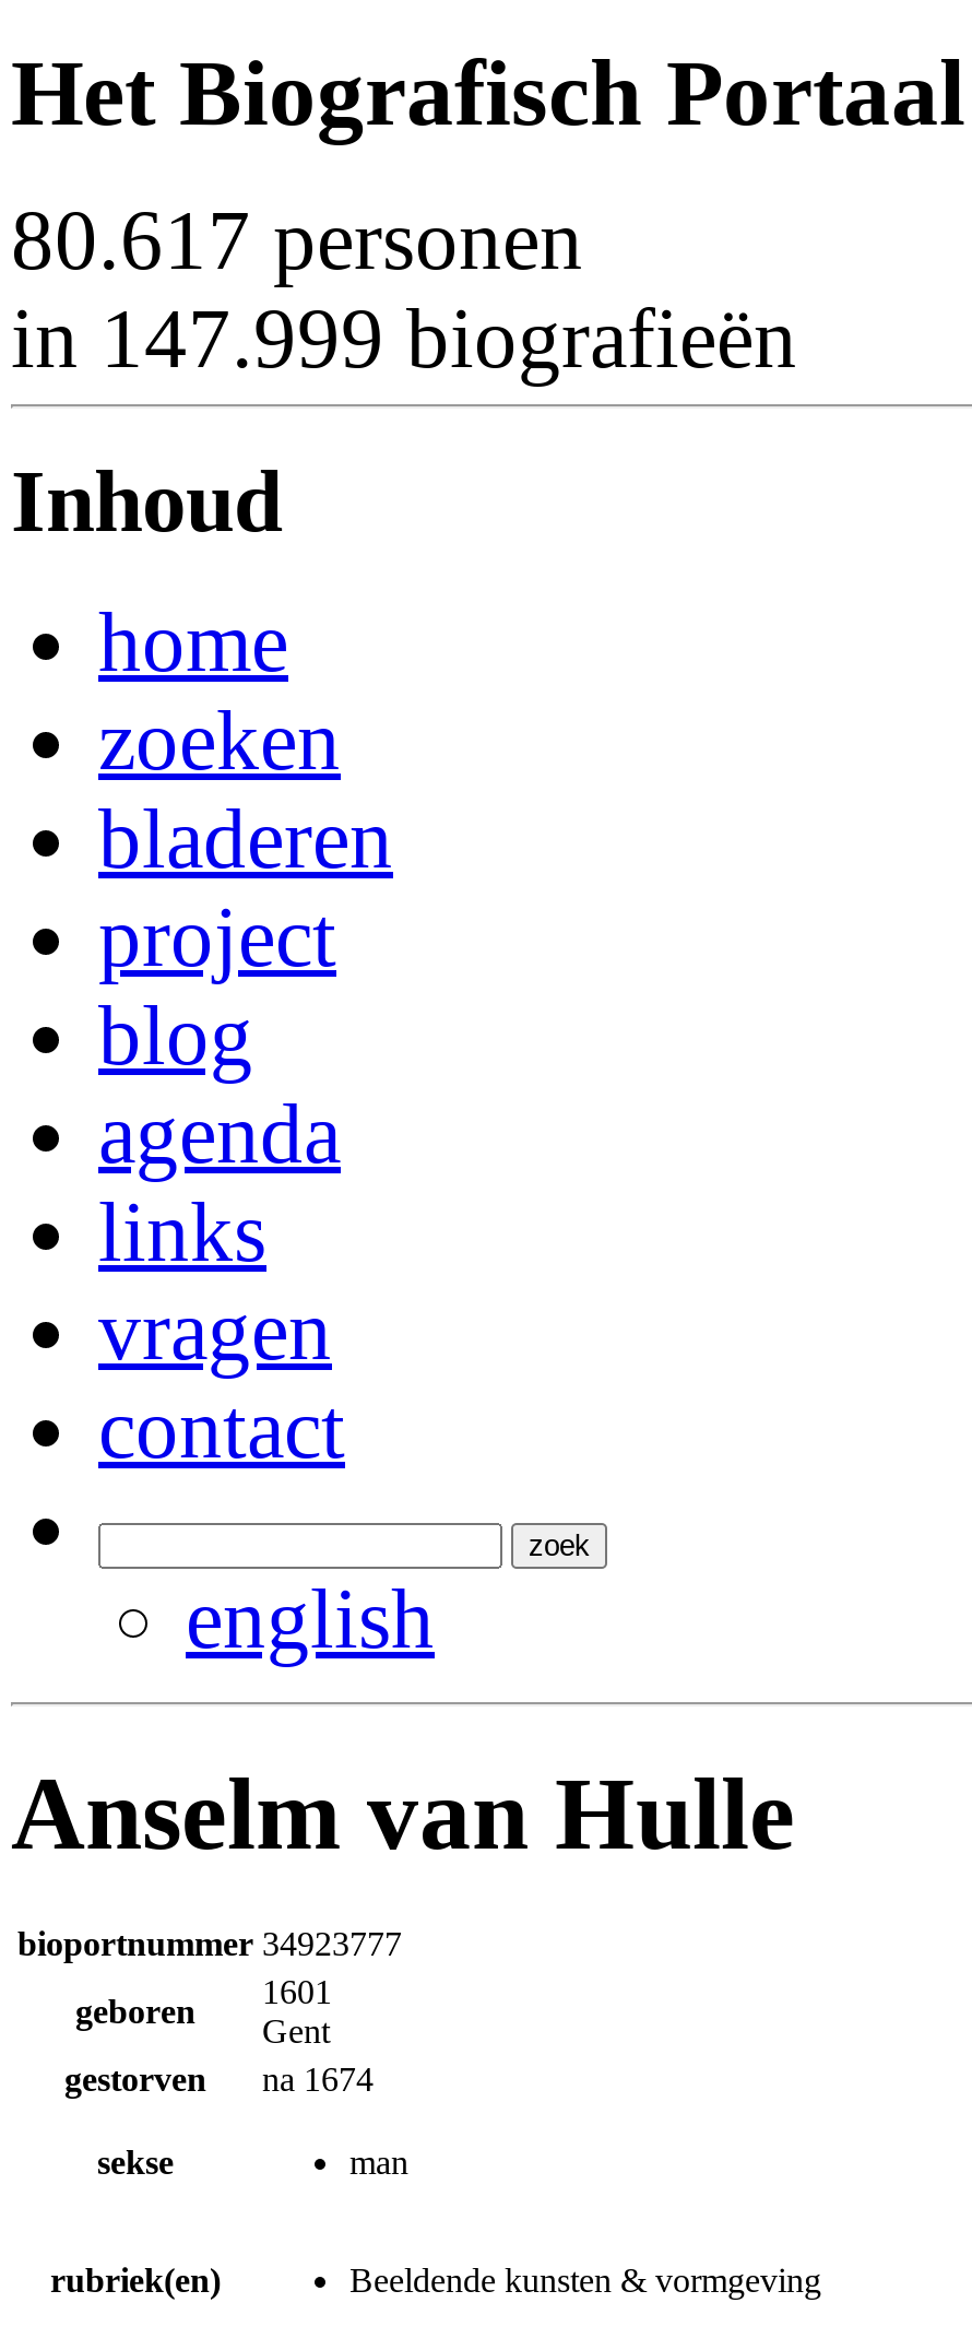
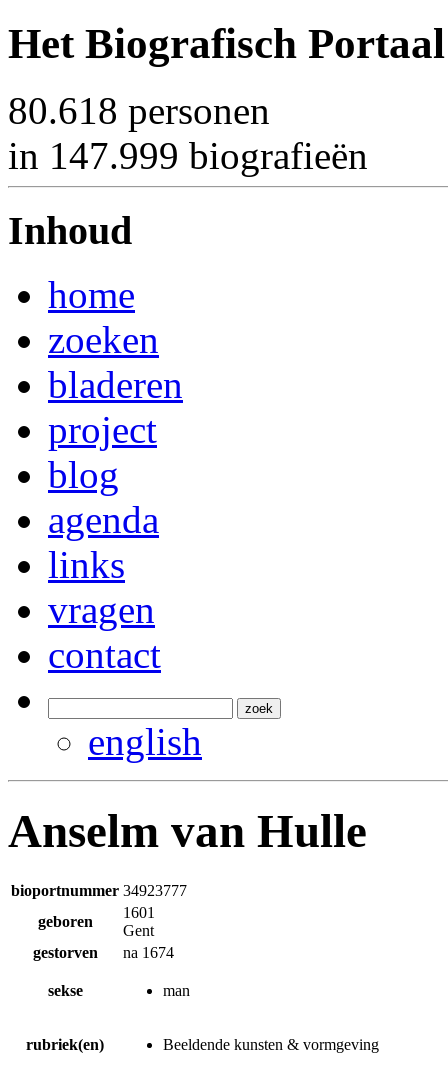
[11,192,583,286] 80.617 personen -> [8,89,270,132] 80.618 personen

